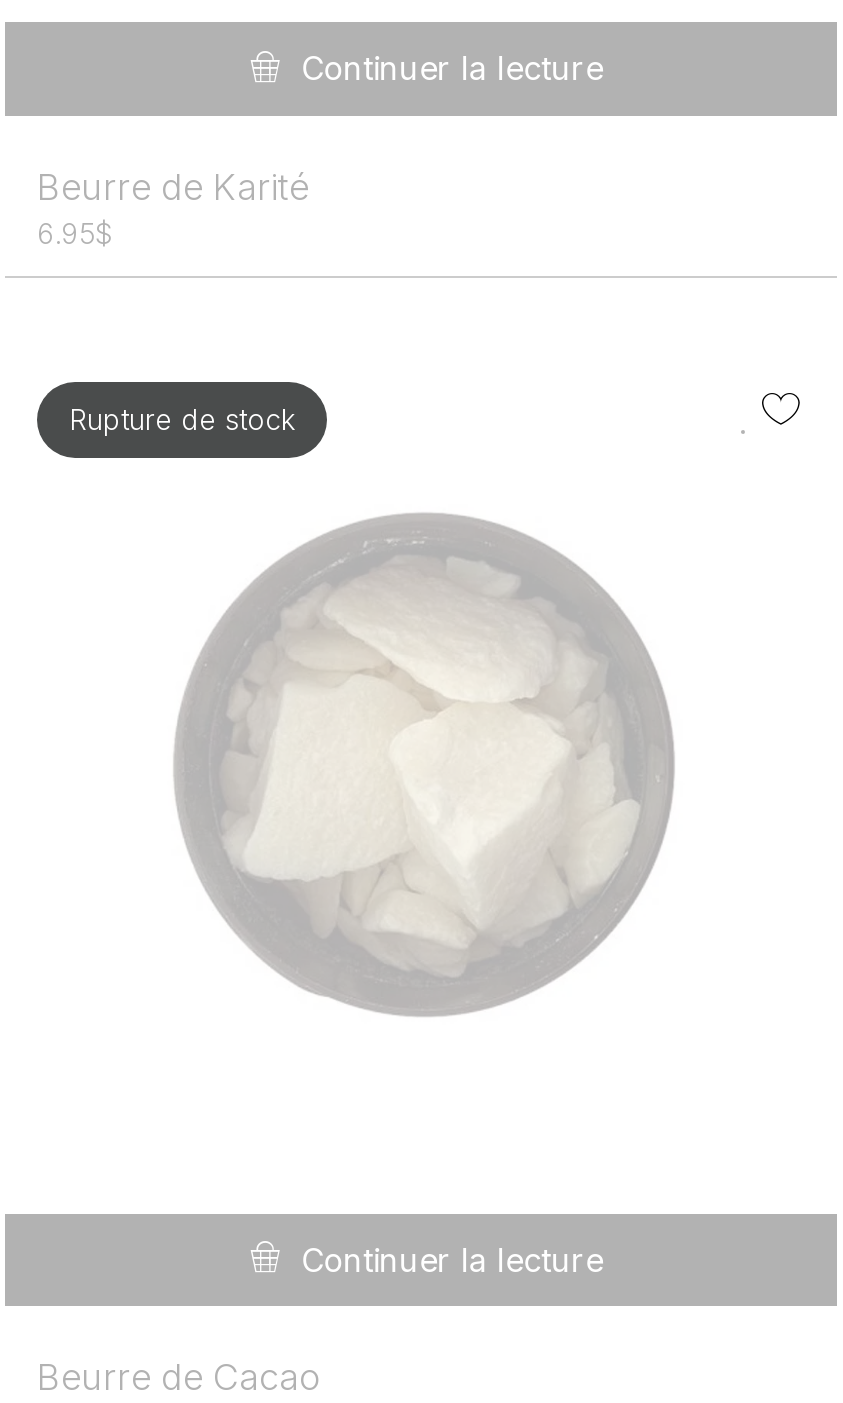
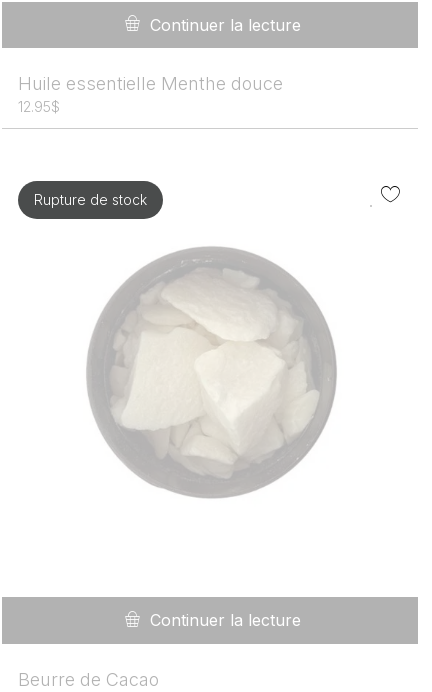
[37,165,309,249] Beurre de Karité | 6.95$ -> [18,73,283,115] Huile essentielle Menthe douce | 12.95$

